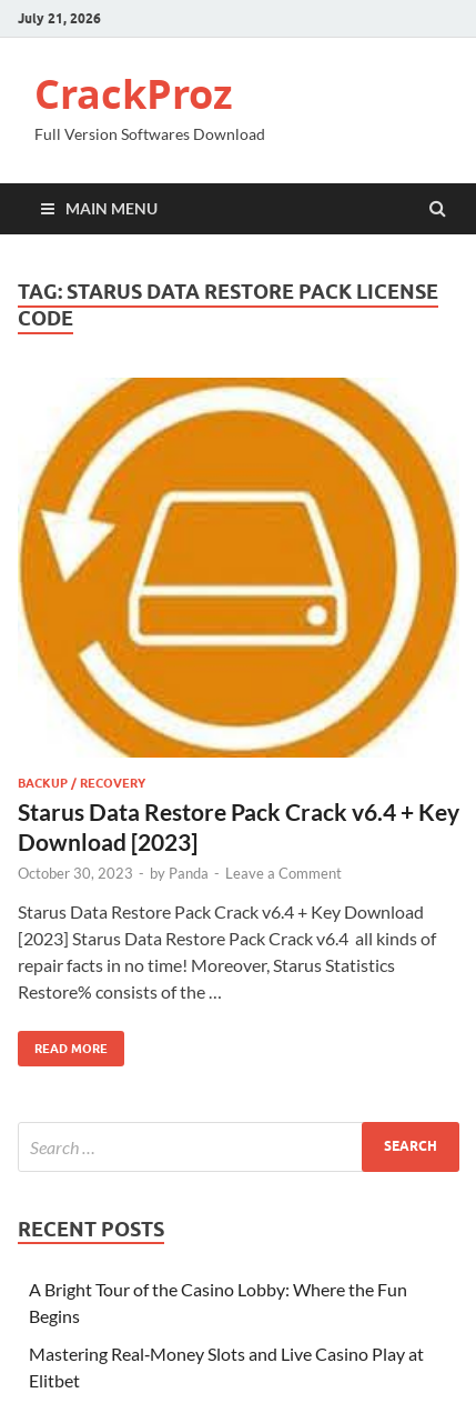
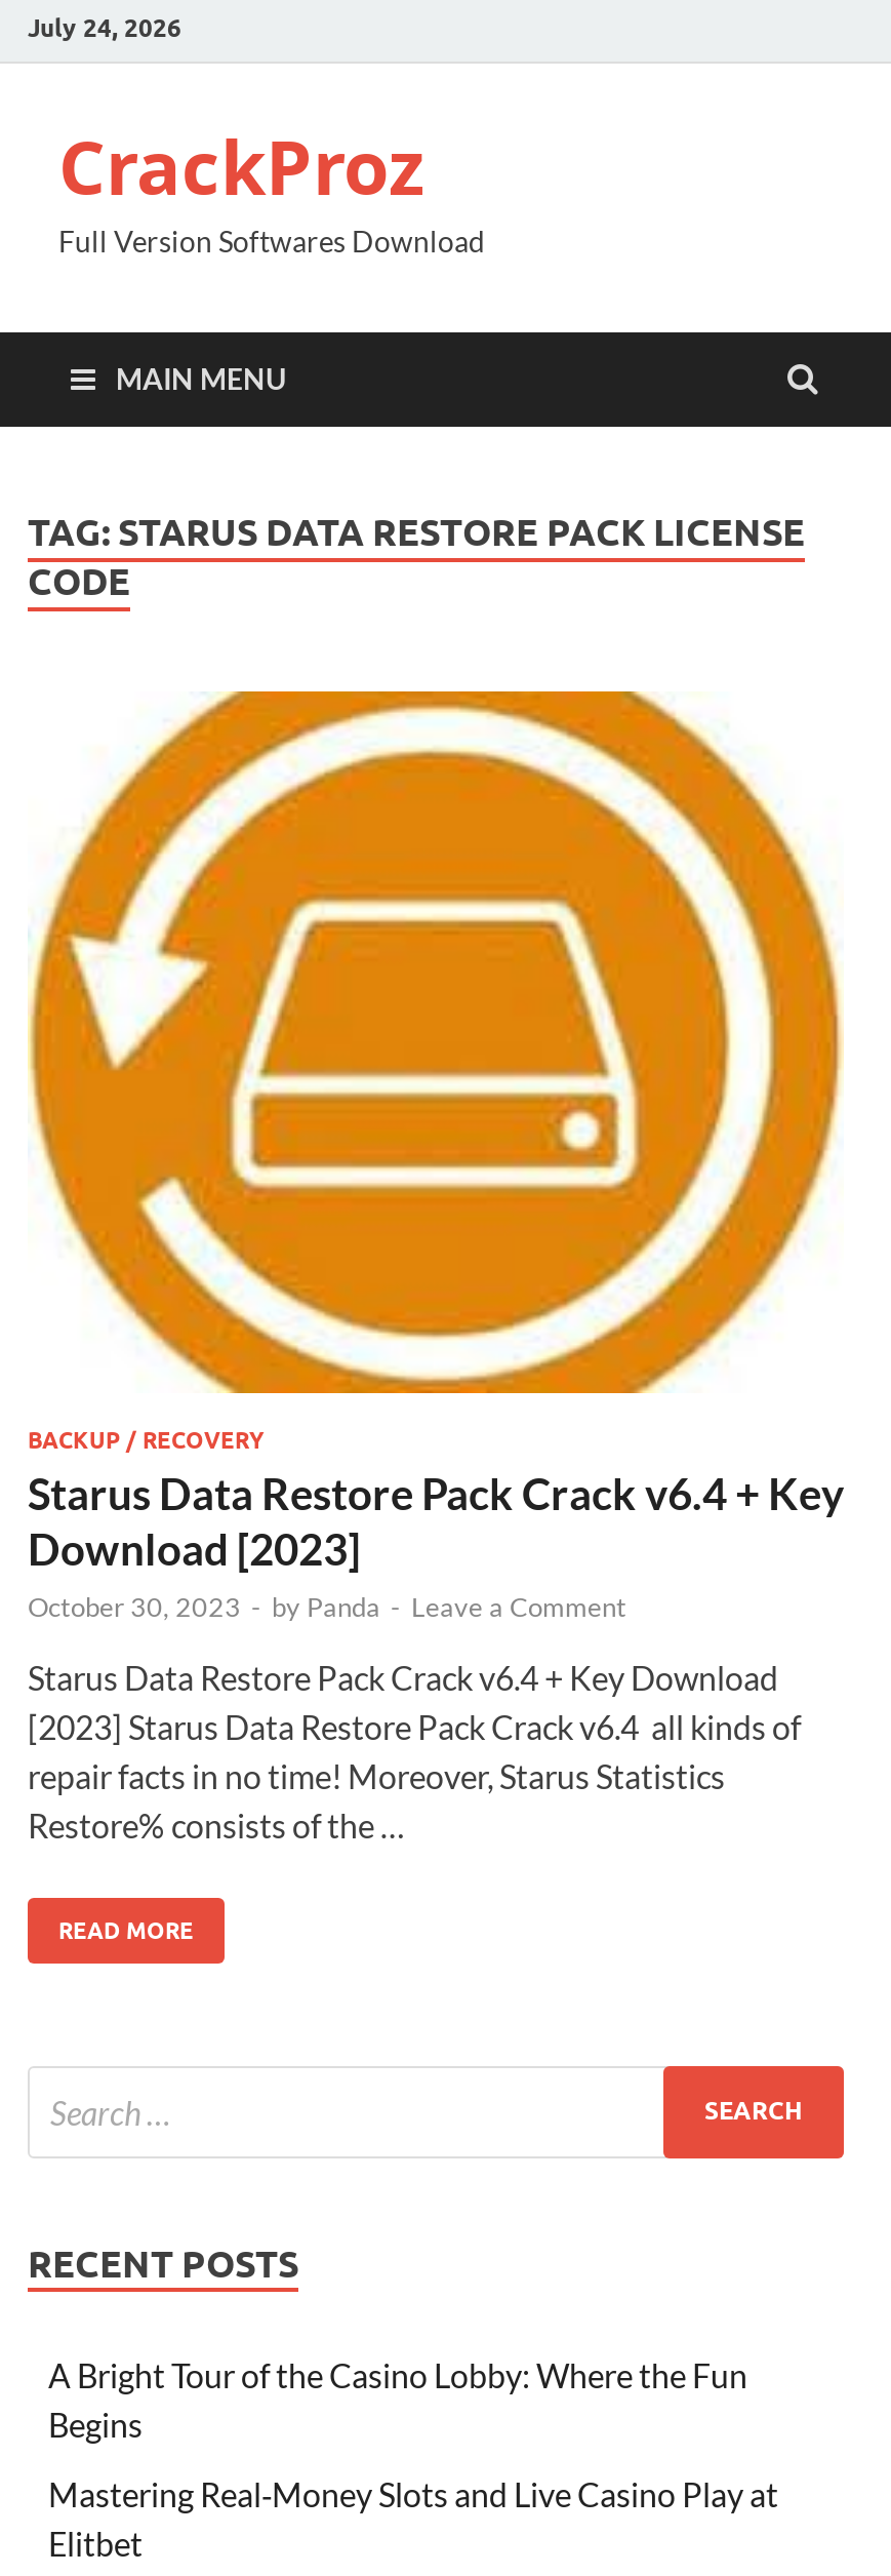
[18,9,101,26] July 21, 2026 -> [28,11,181,42] July 24, 2026

